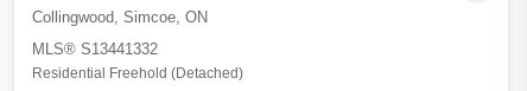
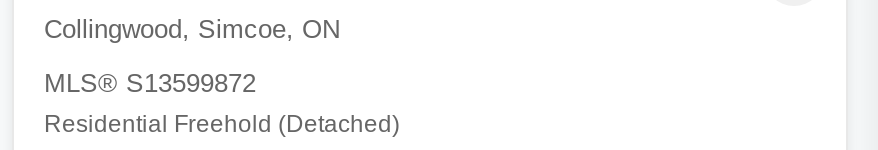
[32,40,158,58] MLS® S13441332 -> [44,68,256,98] MLS® S13599872

